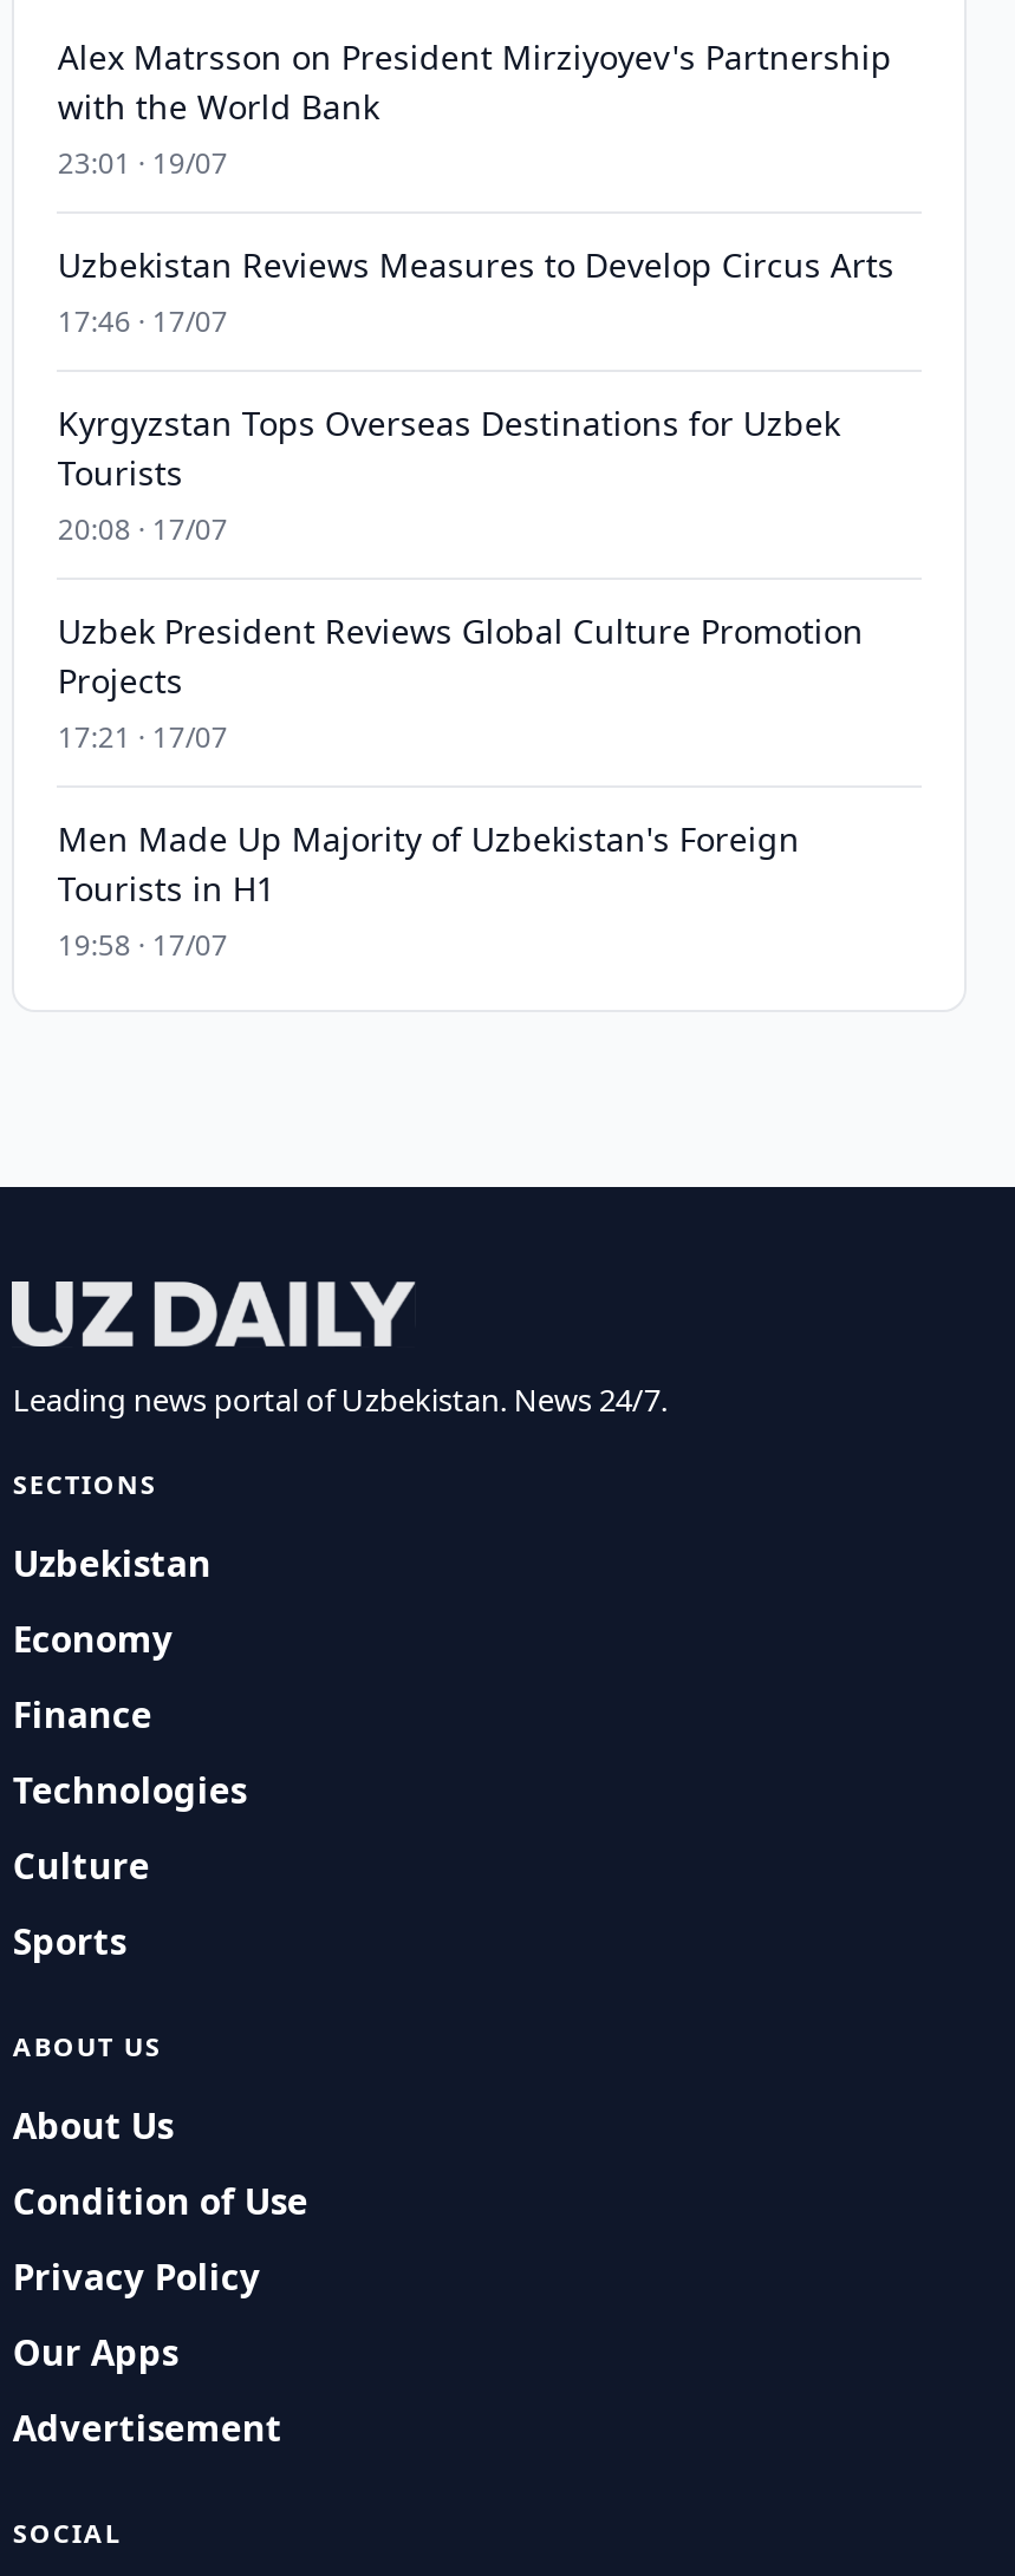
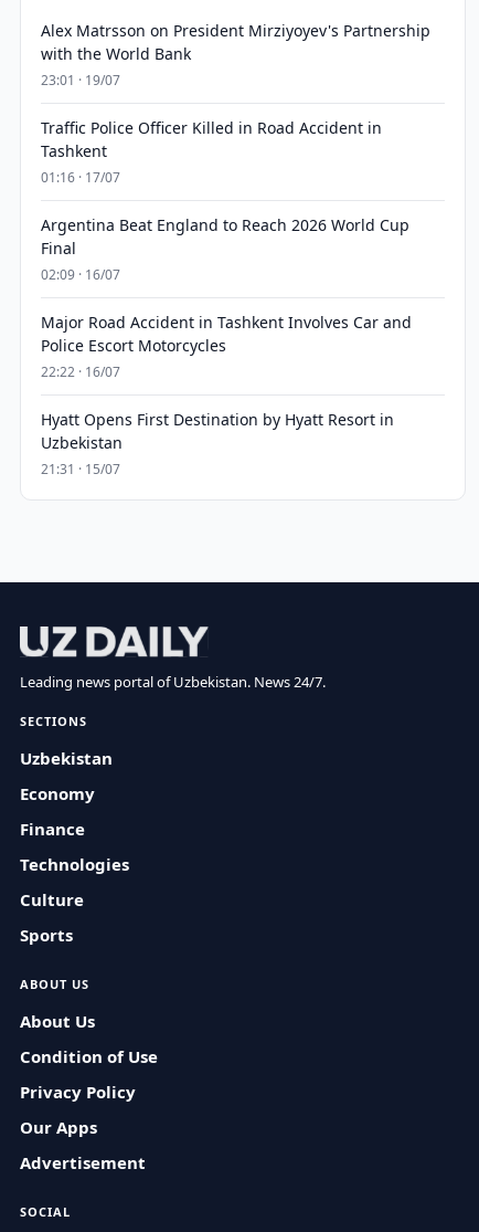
[58,242,894,341] Uzbekistan Reviews Measures to Develop Circus Arts | 17:46 · 17/07 -> [41,117,382,187] Traffic Police Officer Killed in Road Accident in | Tashkent | 01:16 · 17/07
[58,400,840,549] Kyrgyzstan Tops Overseas Destinations for Uzbek | Tourists | 20:08 · 17/07 -> [41,214,410,284] Argentina Beat England to Reach 2026 World Cup | Final | 02:09 · 16/07
[58,608,864,757] Uzbek President Reviews Global Culture Promotion | Projects | 17:21 · 17/07 -> [41,312,412,381] Major Road Accident in Tashkent Involves Car and | Police Escort Motorcycles | 22:22 · 16/07
[58,816,800,965] Men Made Up Majority of Uzbekistan's Foreign | Tourists in H1 | 19:58 · 17/07 -> [41,409,394,478] Hyatt Opens First Destination by Hyatt Resort in | Uzbekistan | 21:31 · 15/07

